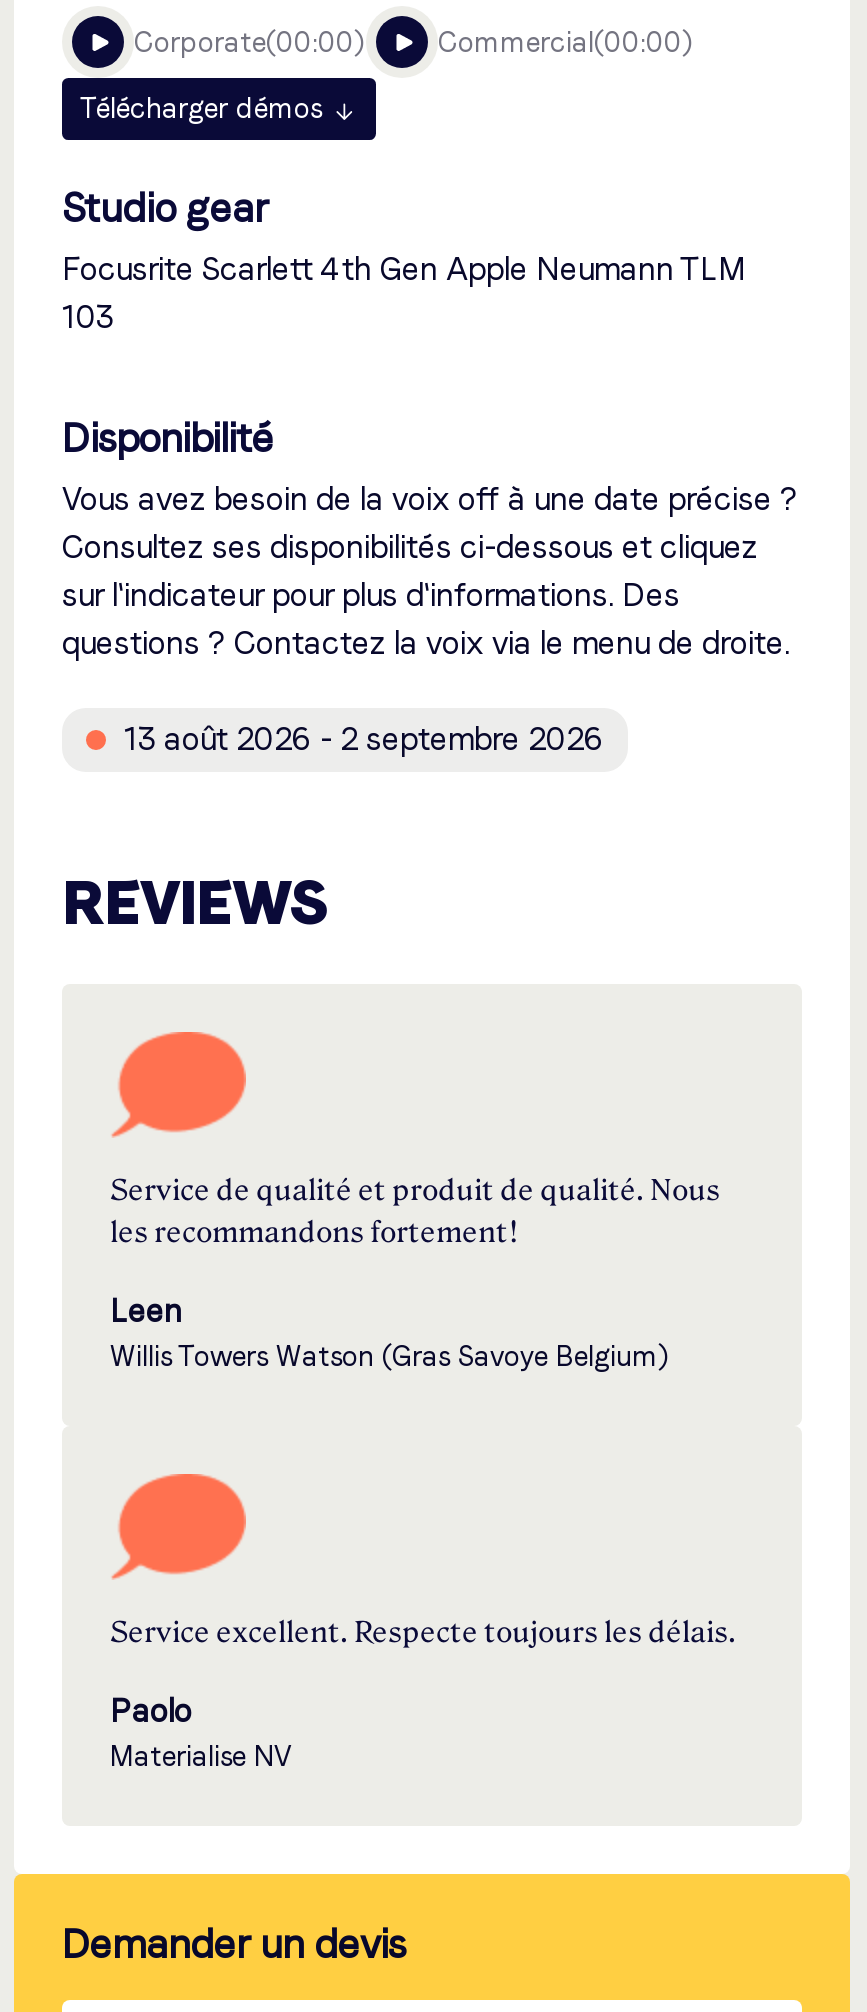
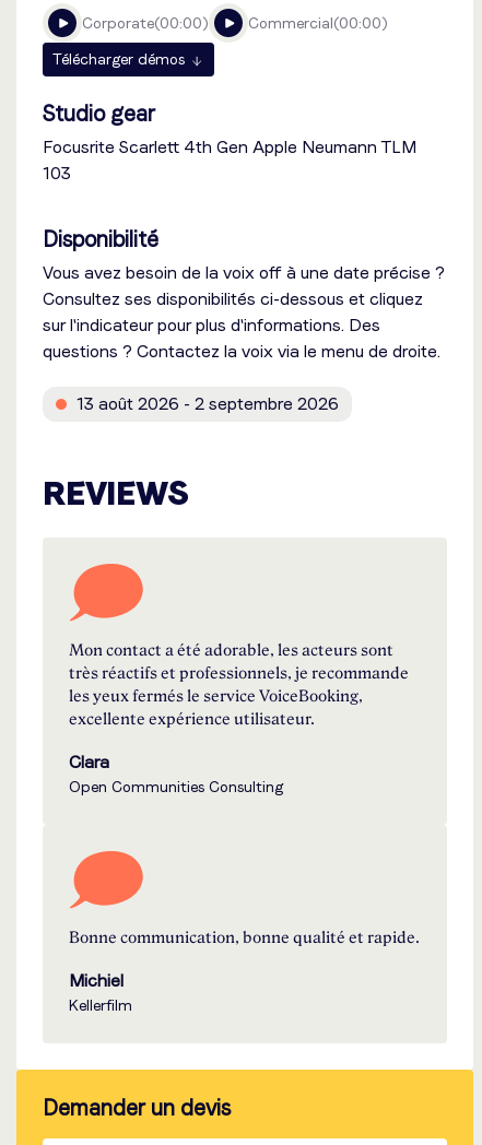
[110,1174,720,1250] Service de qualité et produit de qualité. Nous | les recommandons fortement! -> [69,641,409,729] Mon contact a été adorable, les acteurs sont | très réactifs et professionnels, je recommande | les yeux fermés le service VoiceBooking, | excellente expérience utilisateur.
[110,1292,670,1372] Leen | Willis Towers Watson (Gras Savoye Belgium) -> [69,752,283,795] Clara | Open Communities Consulting
[110,1616,736,1650] Service excellent. Respecte toujours les délais. -> [69,929,420,947] Bonne communication, bonne qualité et rapide.
[110,1692,292,1772] Paolo | Materialise NV -> [69,970,132,1014] Michiel | Kellerfilm

